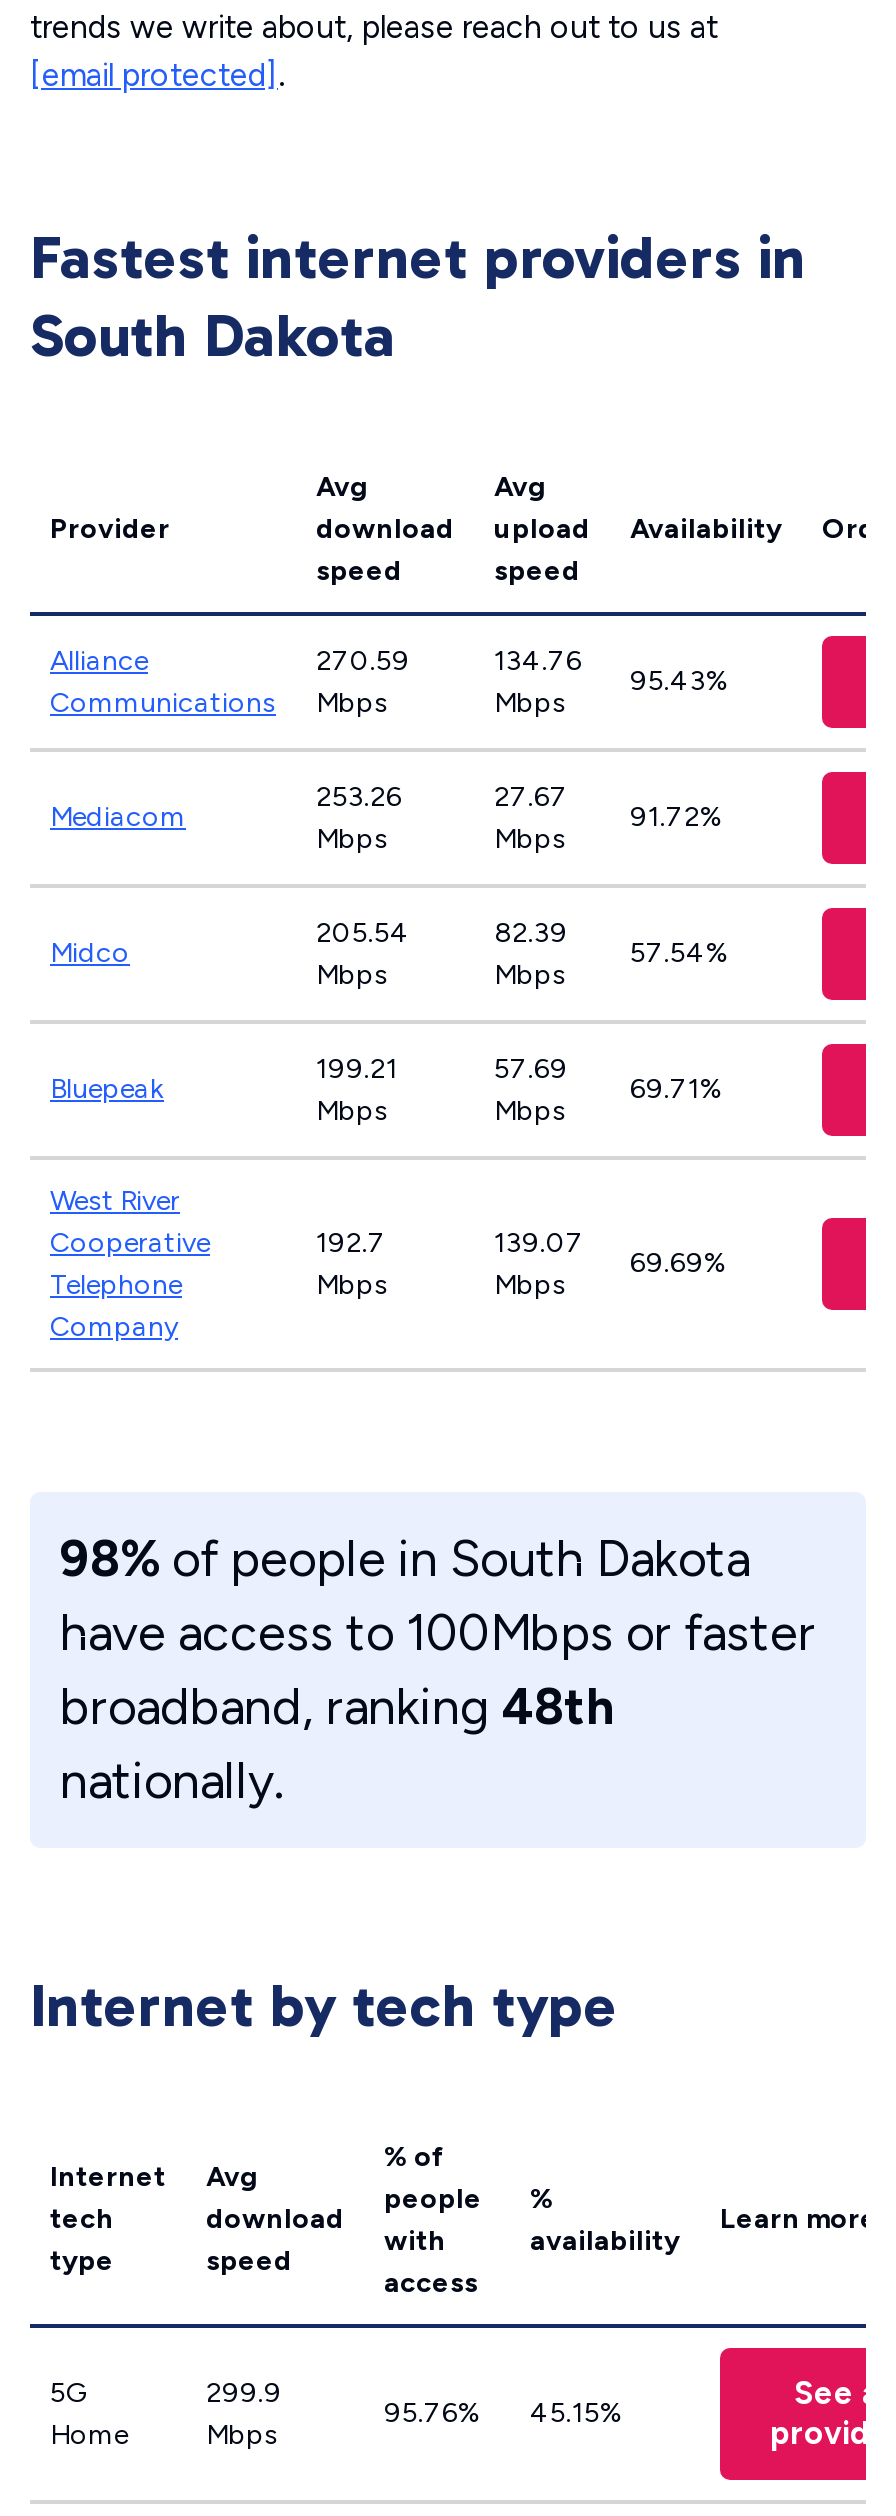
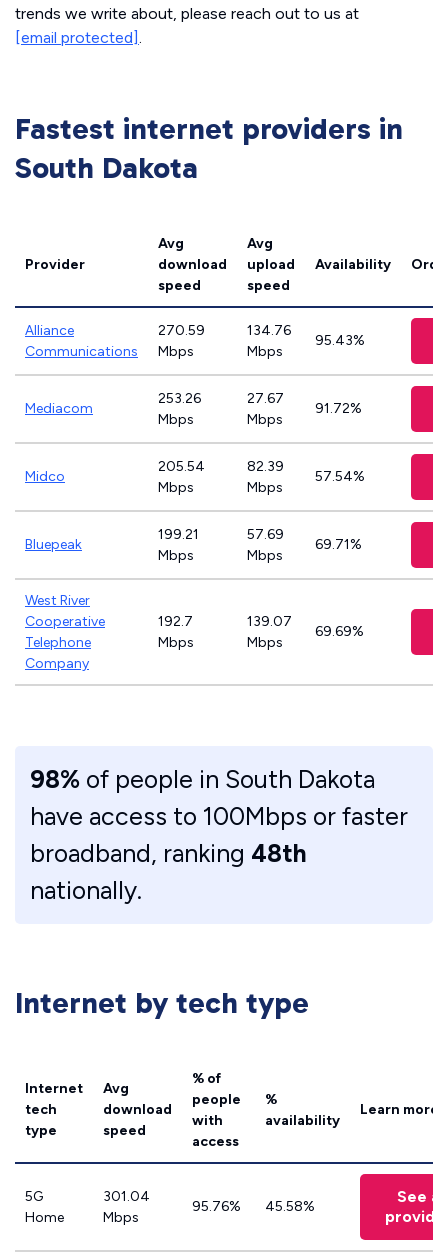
[206,2376,282,2410] 299.9 -> [103,1188,150,1205] 301.04
[384,2396,624,2430] 95.76% 45.15% -> [192,1198,315,1215] 95.76% 45.58%

